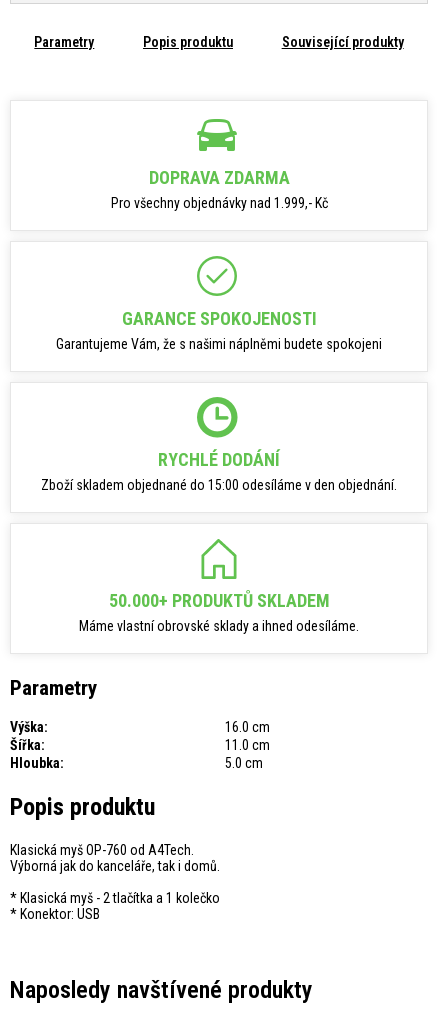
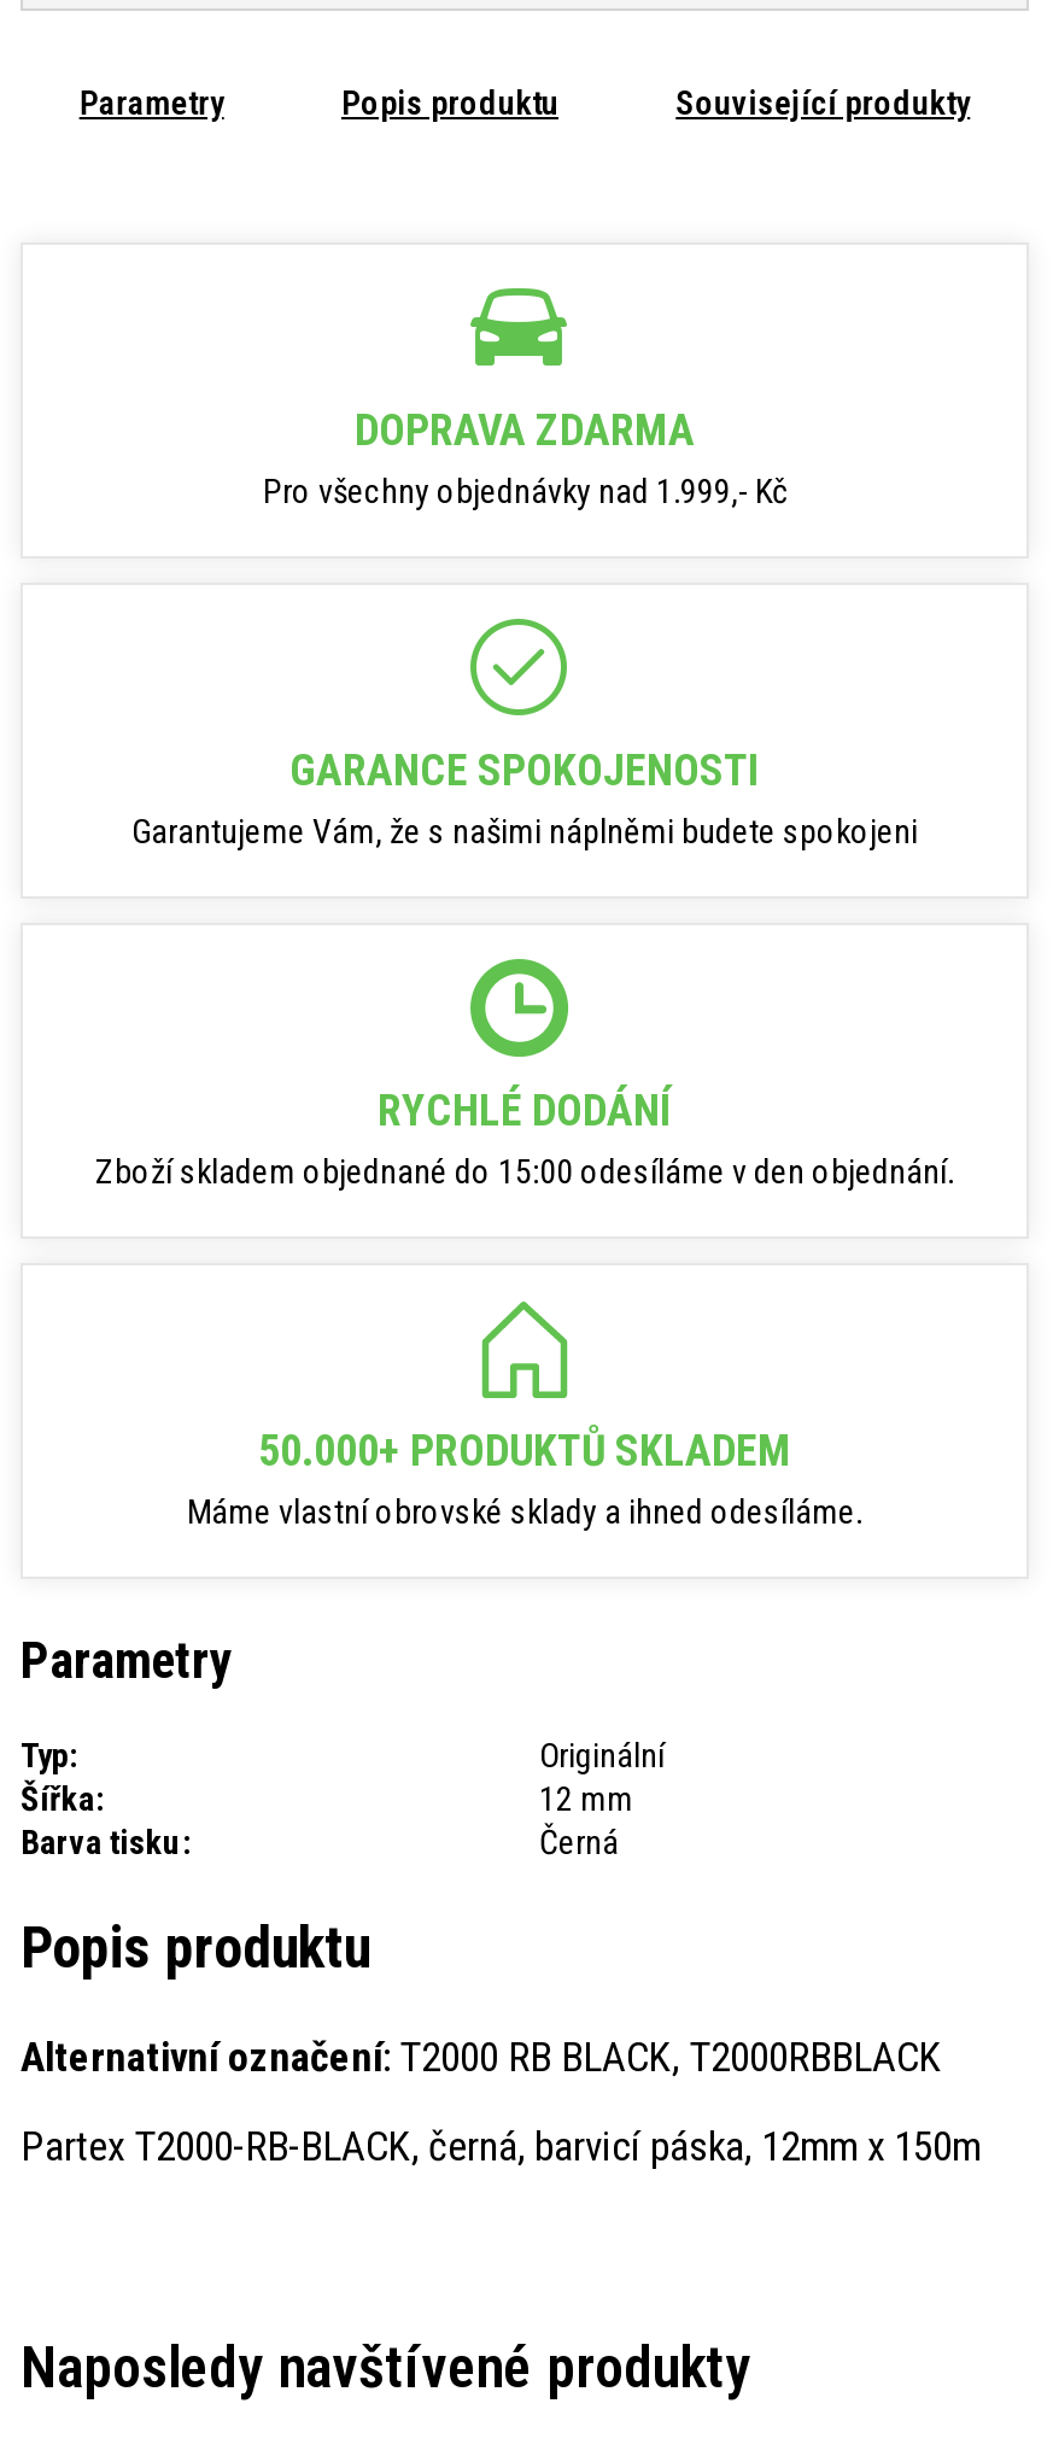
[10,719,270,735] Výška: | 16.0 cm -> [21,1735,665,1774] Typ: | Originální
[10,737,270,771] 11.0 cm | Hloubka: | 5.0 cm -> [21,1779,633,1861] 12 mm | Barva tisku: | Černá
[10,842,220,874] Klasická myš OP-760 od A4Tech. | Výborná jak do kanceláře, tak i domů. -> [21,2032,942,2080] Alternativní označení: T2000 RB BLACK, T2000RBBLACK
[10,890,220,922] * Klasická myš - 2 tlačítka a 1 kolečko | * Konektor: USB -> [21,2121,981,2169] Partex T2000-RB-BLACK, černá, barvicí páska, 12mm x 150m

